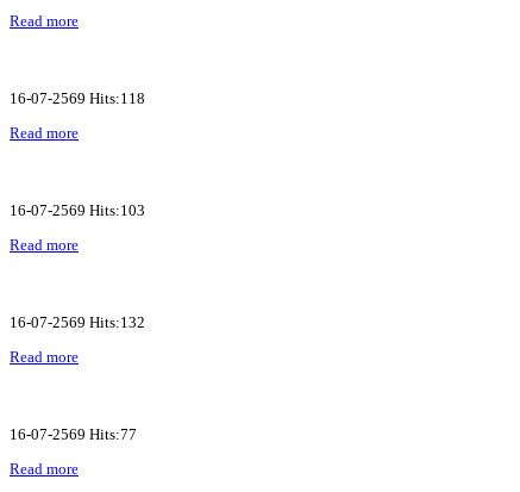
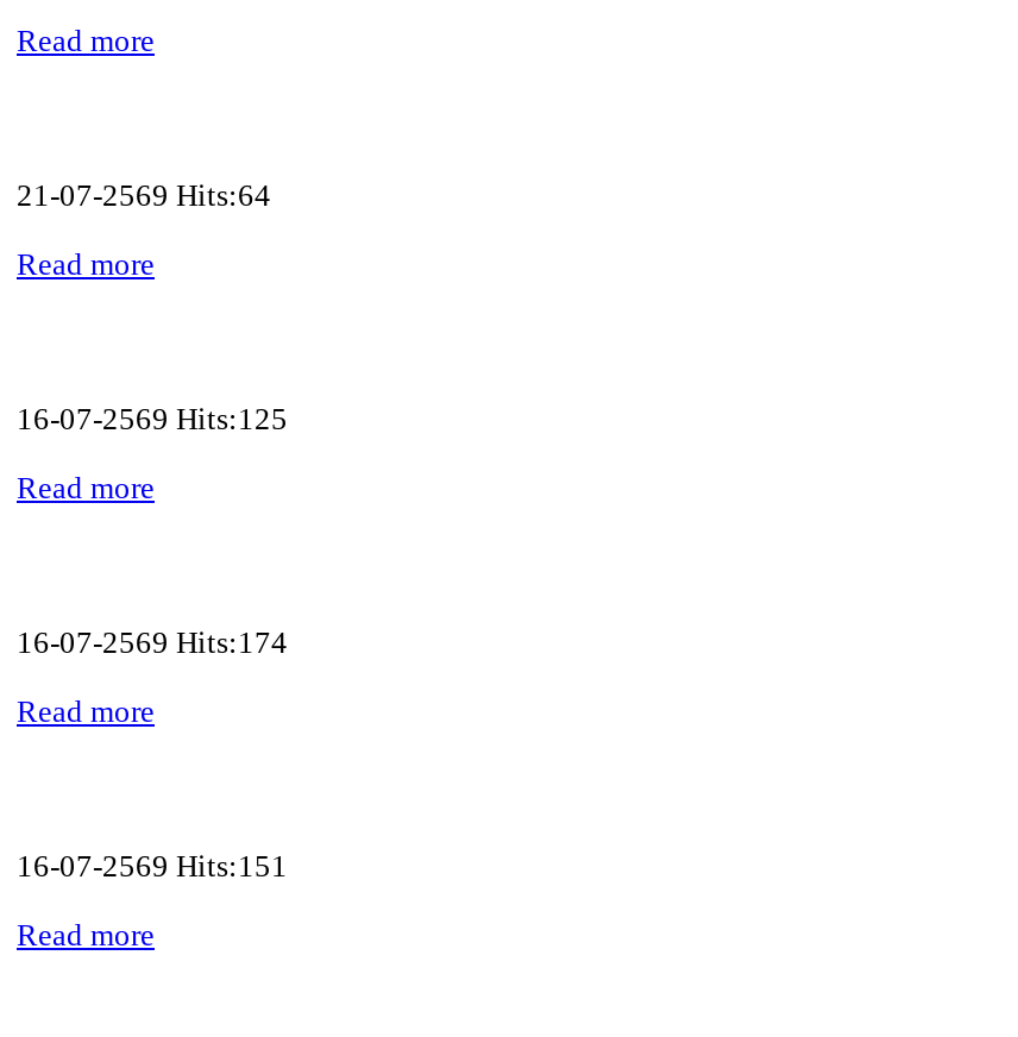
[10,90,145,108] 16-07-2569 Hits:118 -> [17,178,271,214] 21-07-2569 Hits:64
[10,202,145,220] 16-07-2569 Hits:103 -> [17,402,288,437] 16-07-2569 Hits:125
[10,314,145,332] 16-07-2569 Hits:132 -> [17,625,288,661] 16-07-2569 Hits:174
[10,426,137,444] 16-07-2569 Hits:77 -> [17,849,288,885] 16-07-2569 Hits:151

